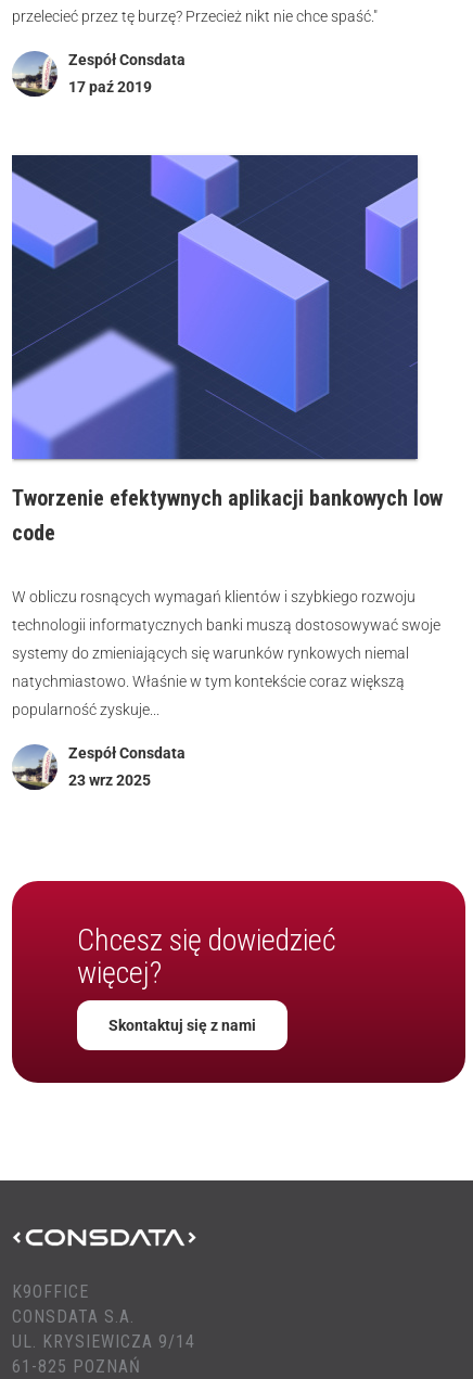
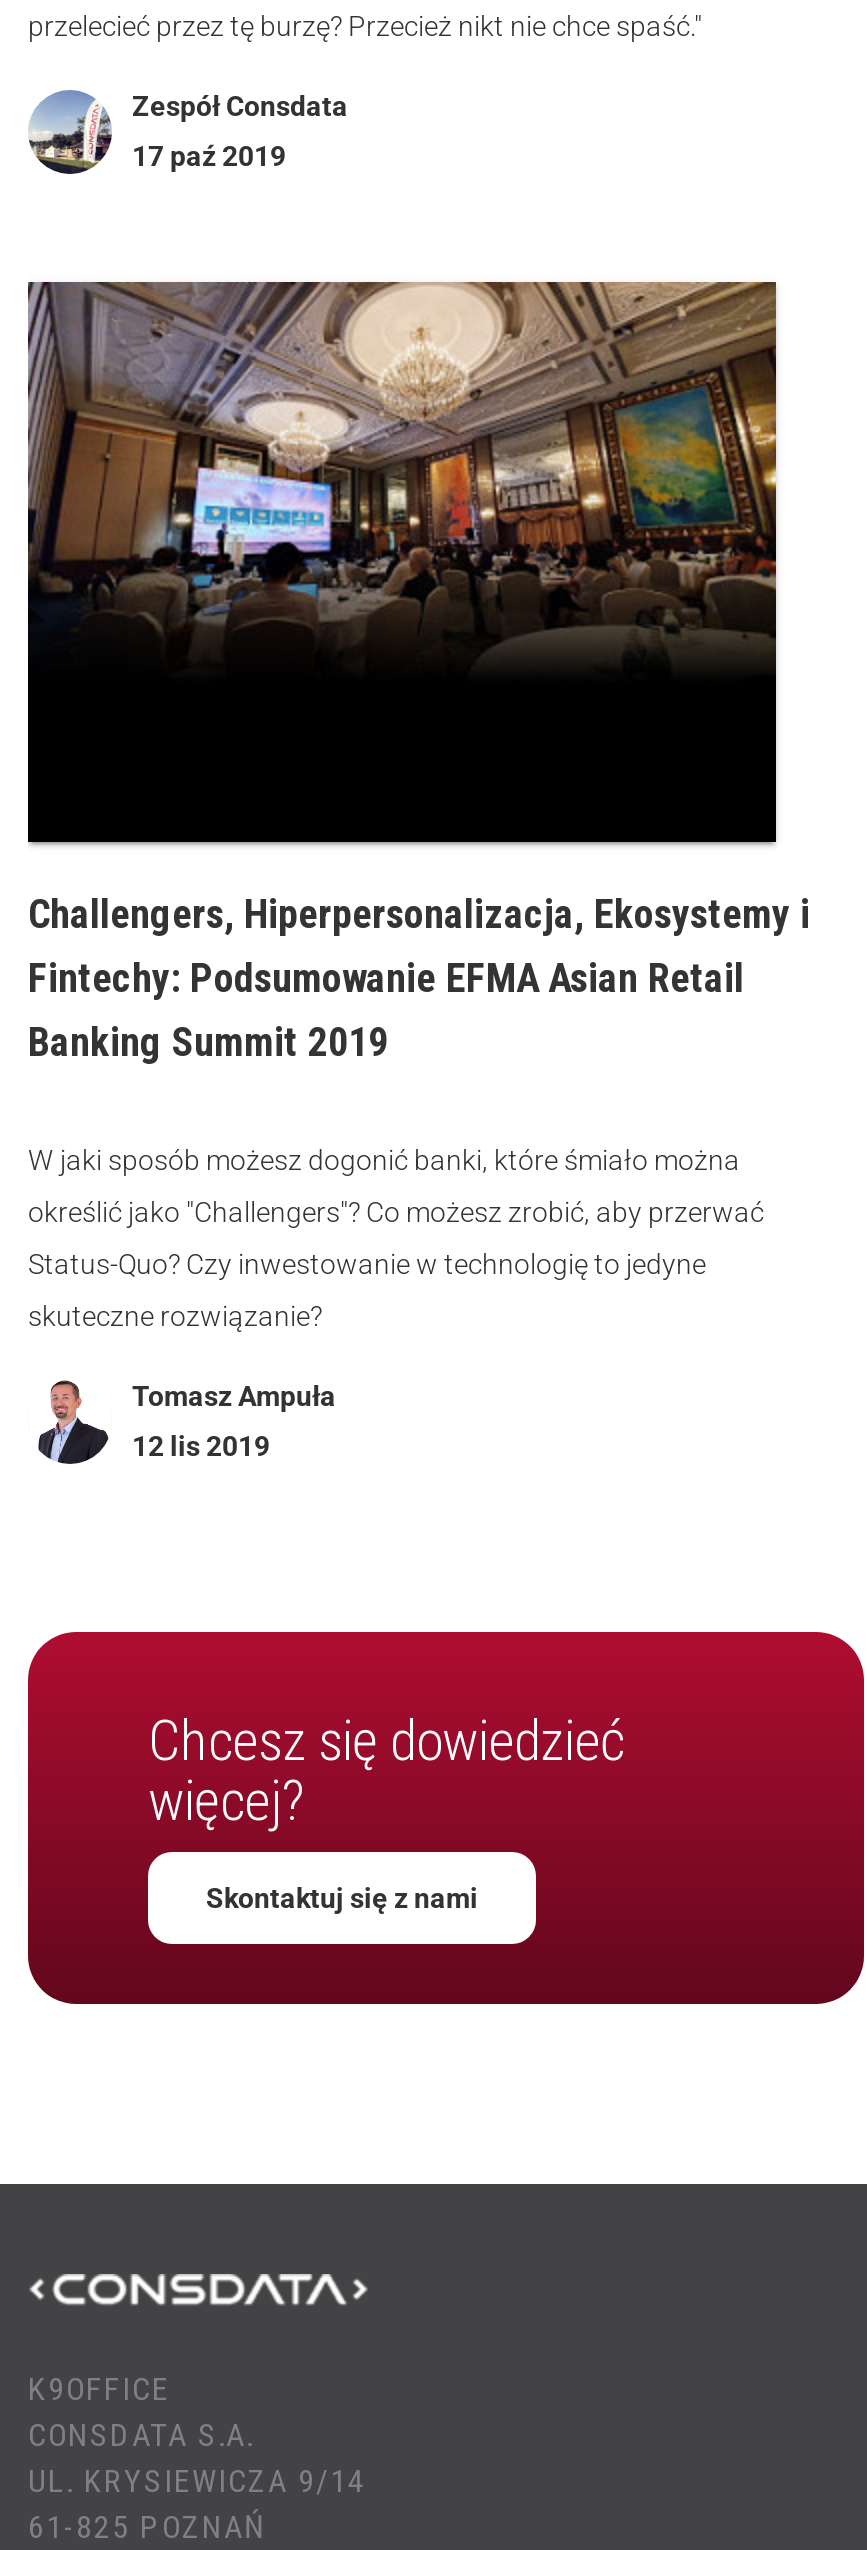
[11,154,443,789] [image] | Tworzenie efektywnych aplikacji bankowych low | code | W obliczu rosnących wymagań klientów i szybkiego rozwoju | technologii informatycznych banki muszą dostosowywać swoje | systemy do zmieniających się warunków rynkowych niemal | natychmiastowo. Właśnie w tym kontekście coraz większą | popularność zyskuje... | Zespół Consdata | 23 wrz 2025 -> [26,280,810,1462] [image] | Challengers, Hiperpersonalizacja, Ekosystemy i | Fintechy: Podsumowanie EFMA Asian Retail | Banking Summit 2019 | W jaki sposób możesz dogonić banki, które śmiało można | określić jako "Challengers"? Co możesz zrobić, aby przerwać | Status-Quo? Czy inwestowanie w technologię to jedyne | skuteczne rozwiązanie? | Tomasz Ampuła | 12 lis 2019
[12,744,53,789] [image] -> [32,1380,104,1460] [image]

